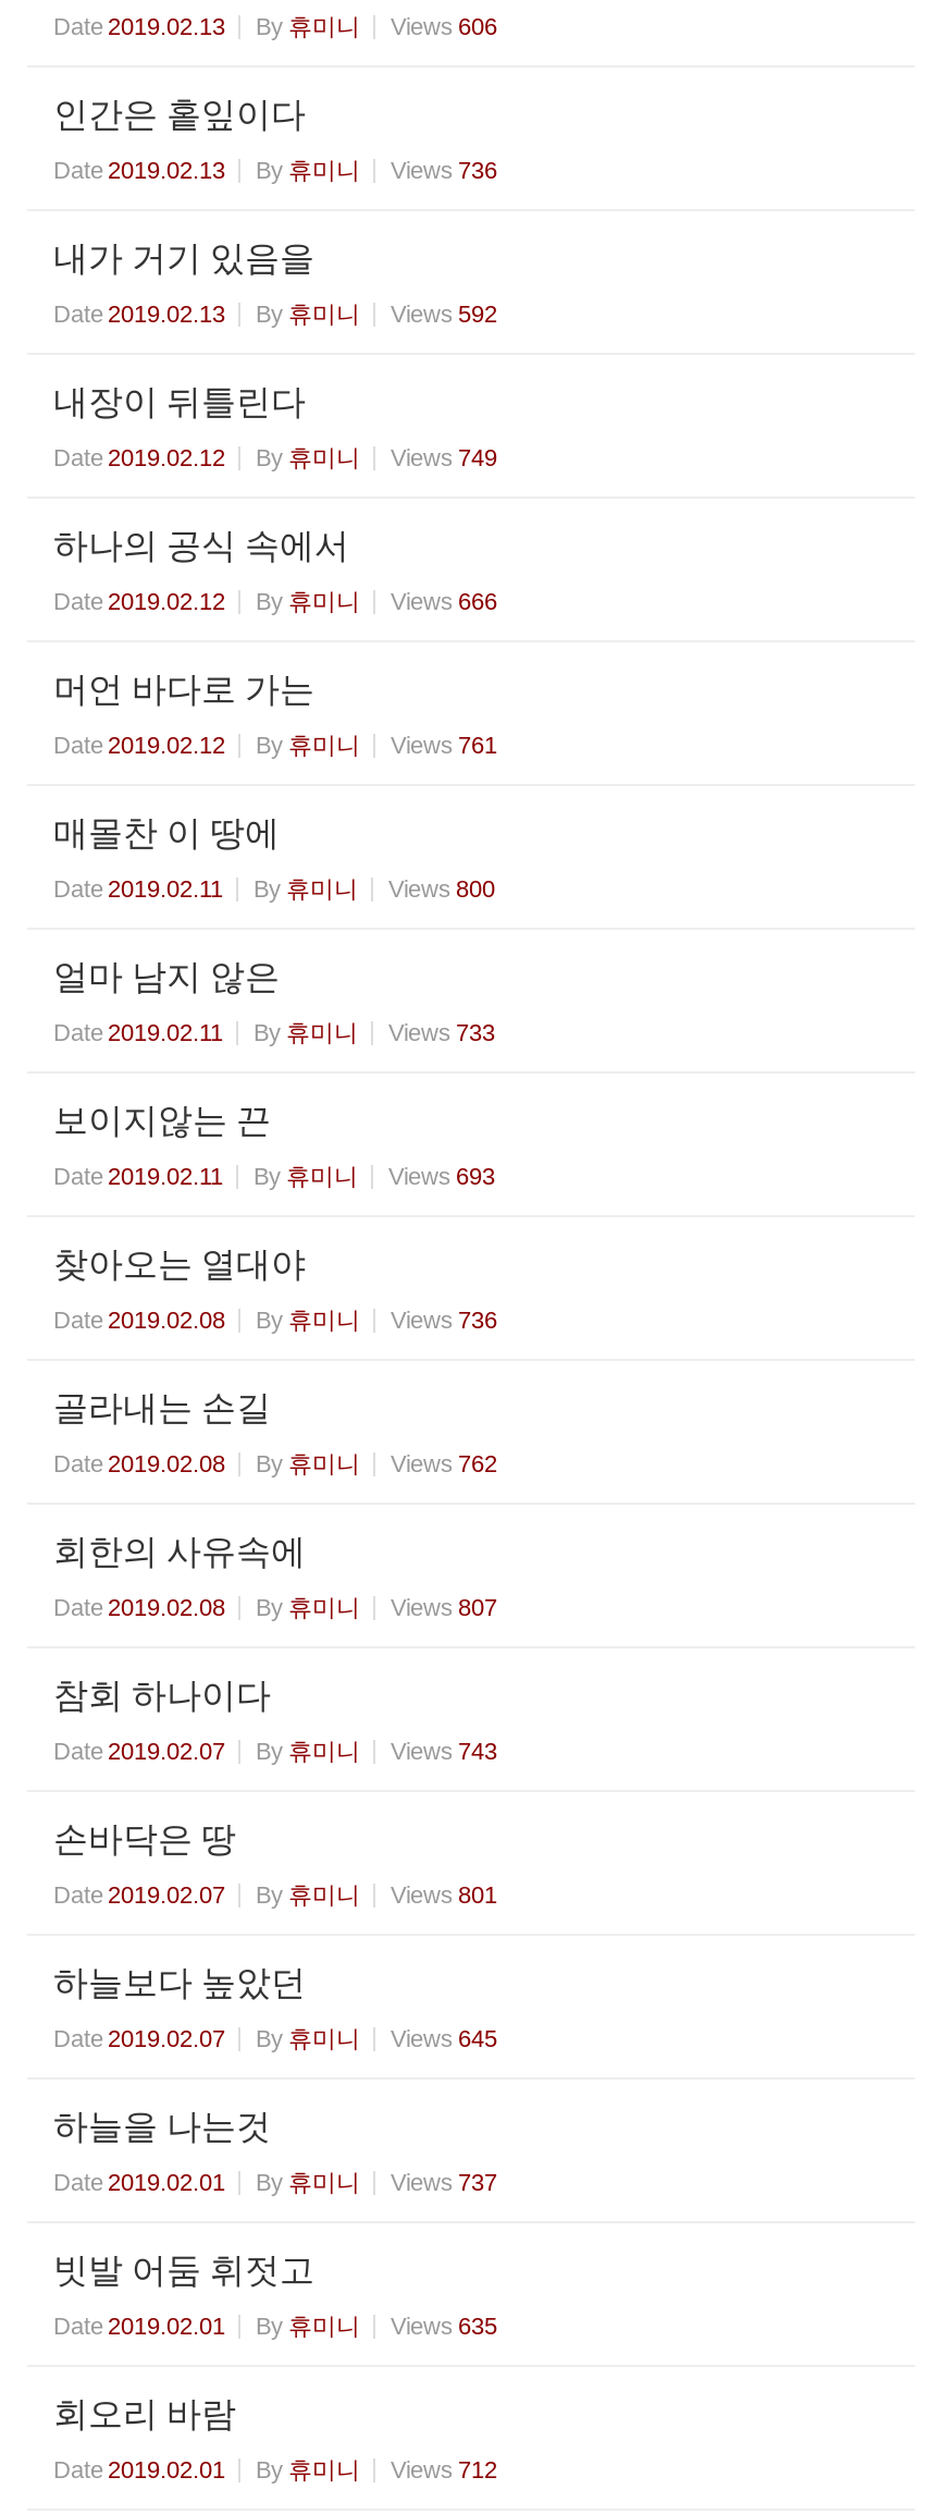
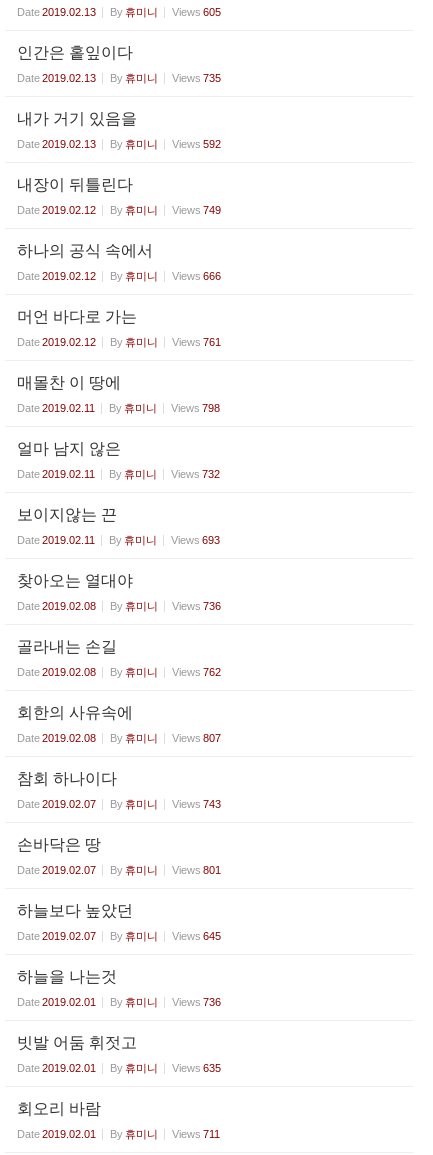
[53,13,497,39] Date 2019.02.13 By 휴미니 Views 606 -> [17,6,221,18] Date 2019.02.13 By 휴미니 Views 605
[53,157,497,183] Date 2019.02.13 By 휴미니 Views 736 -> [17,72,221,84] Date 2019.02.13 By 휴미니 Views 735
[53,875,495,902] Date 2019.02.11 By 휴미니 Views 800 -> [17,402,220,414] Date 2019.02.11 By 휴미니 Views 798
[53,1019,495,1045] Date 2019.02.11 By 휴미니 Views 733 -> [17,468,220,480] Date 2019.02.11 By 휴미니 Views 732
[53,2169,497,2195] Date 2019.02.01 By 휴미니 Views 737 -> [17,996,221,1008] Date 2019.02.01 By 휴미니 Views 736
[53,2456,497,2482] Date 2019.02.01 By 휴미니 Views 712 -> [17,1128,220,1140] Date 2019.02.01 By 휴미니 Views 711

